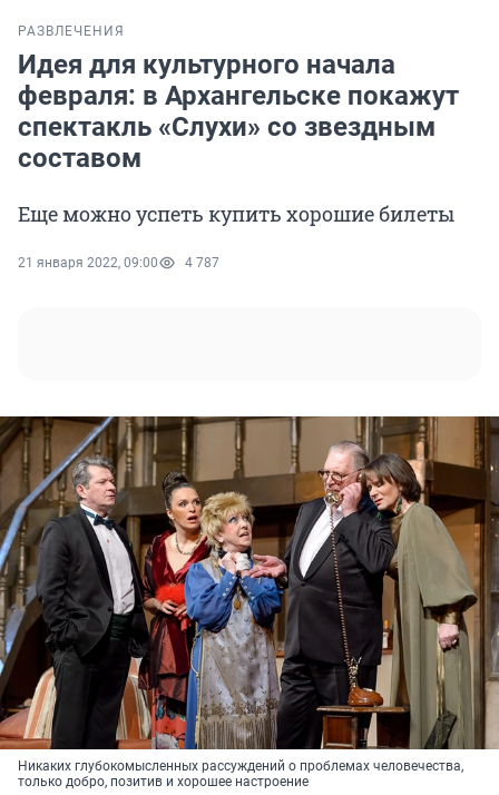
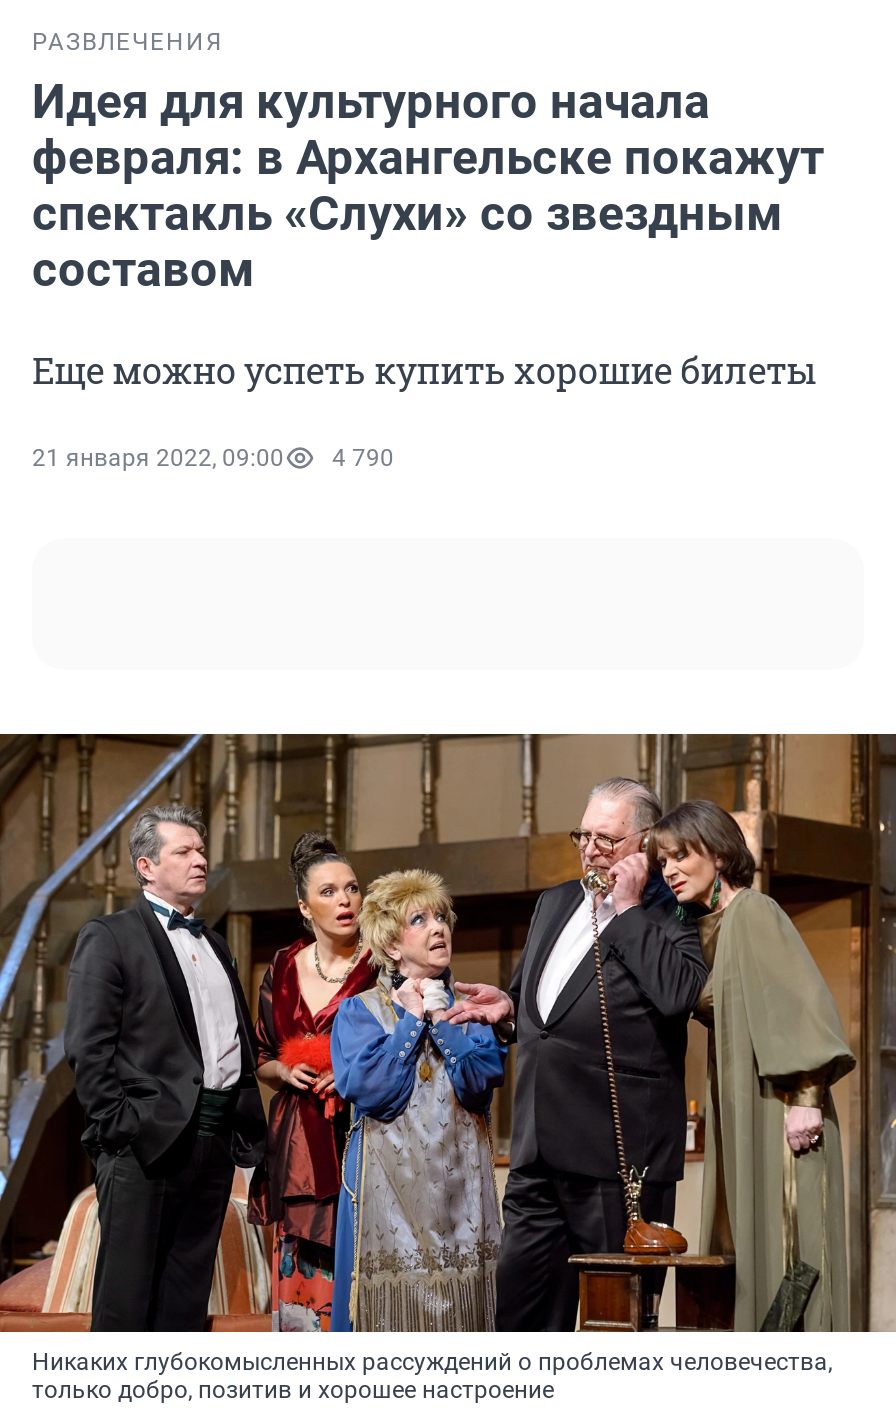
[18,255,219,271] 21 января 2022, 09:00 4 787 -> [32,444,394,472] 21 января 2022, 09:00 4 790

